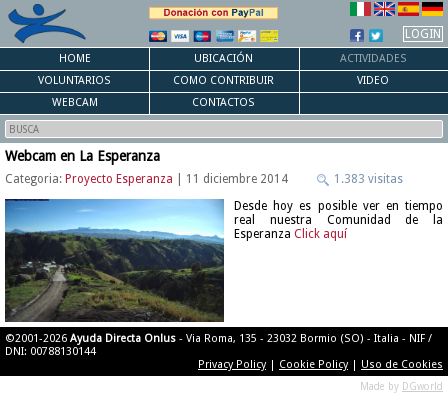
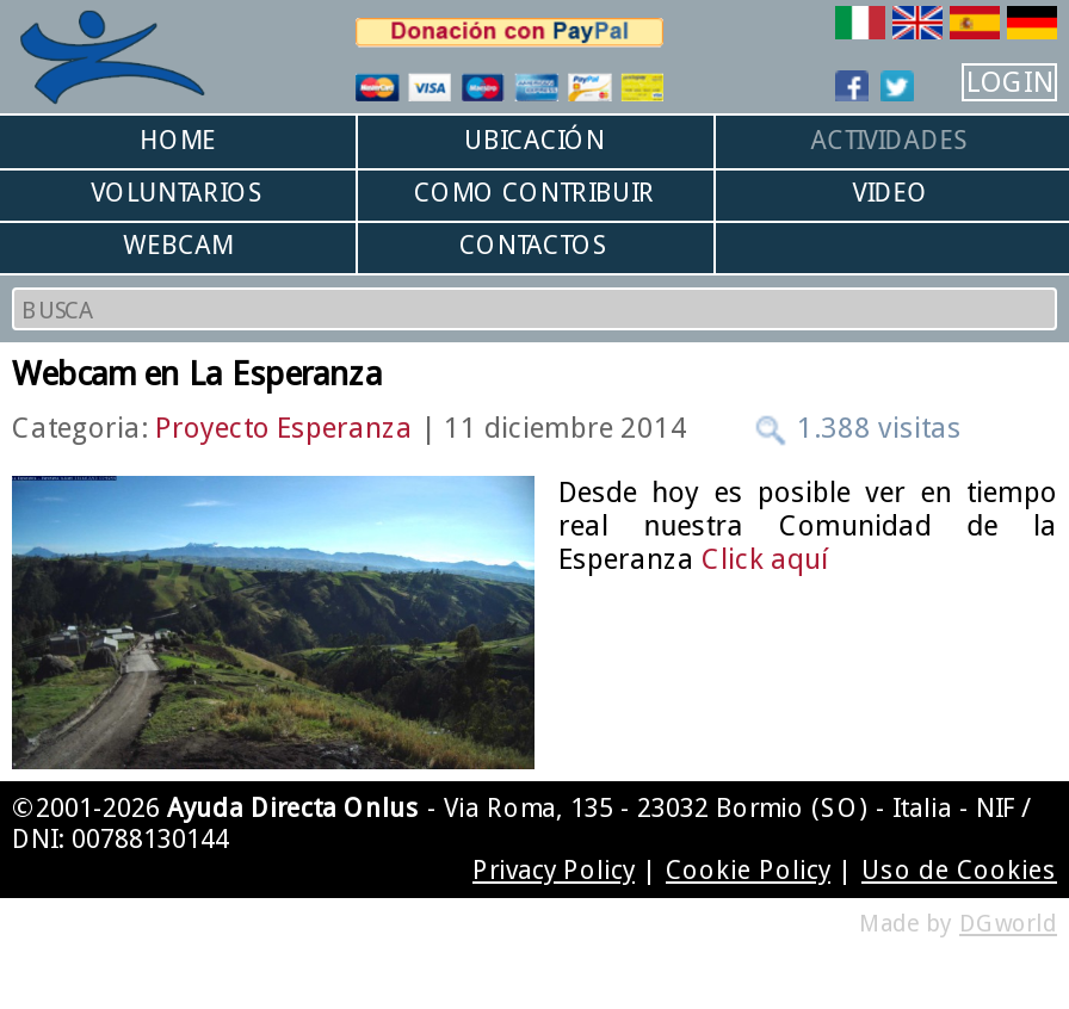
[331,172,403,186] 1.383 visitas -> [790,411,962,445] 1.388 visitas

